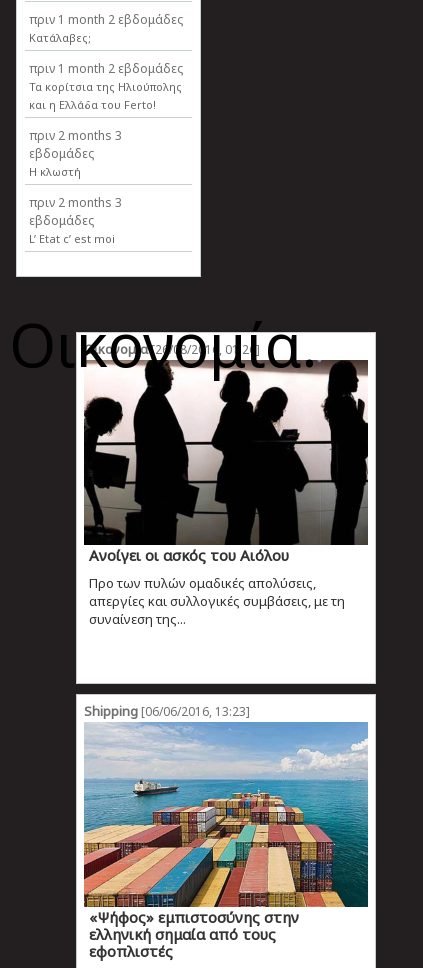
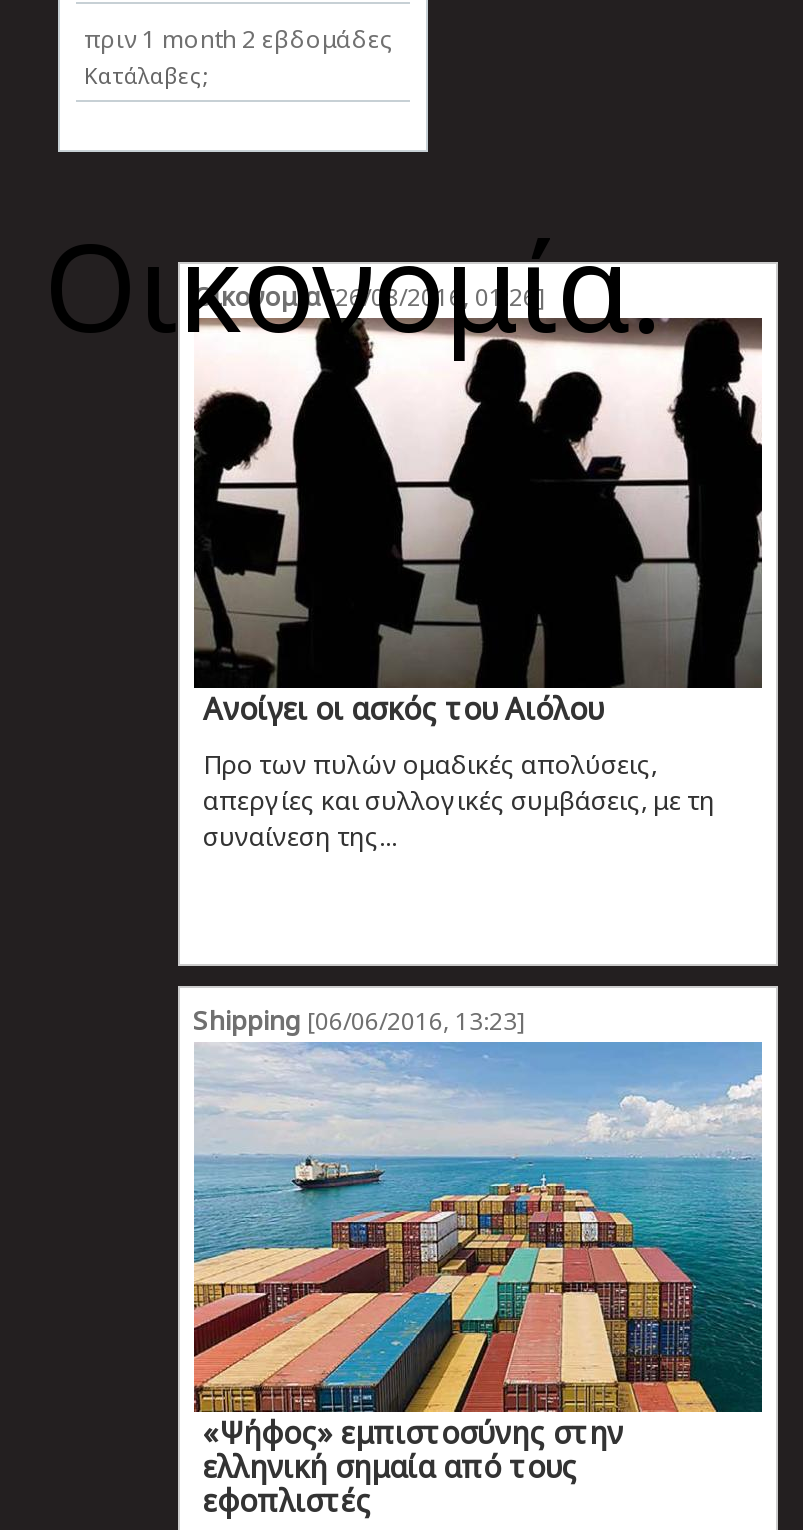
[29,60,183,246] πριν 1 month 2 εβδομάδες | Τα κορίτσια της Ηλιούπολης | και η Ελλάδα του Ferto! | πριν 2 months 3 | εβδομάδες | Η κλωστή | πριν 2 months 3 | εβδομάδες | L’ Etat c’ est moi -> none

